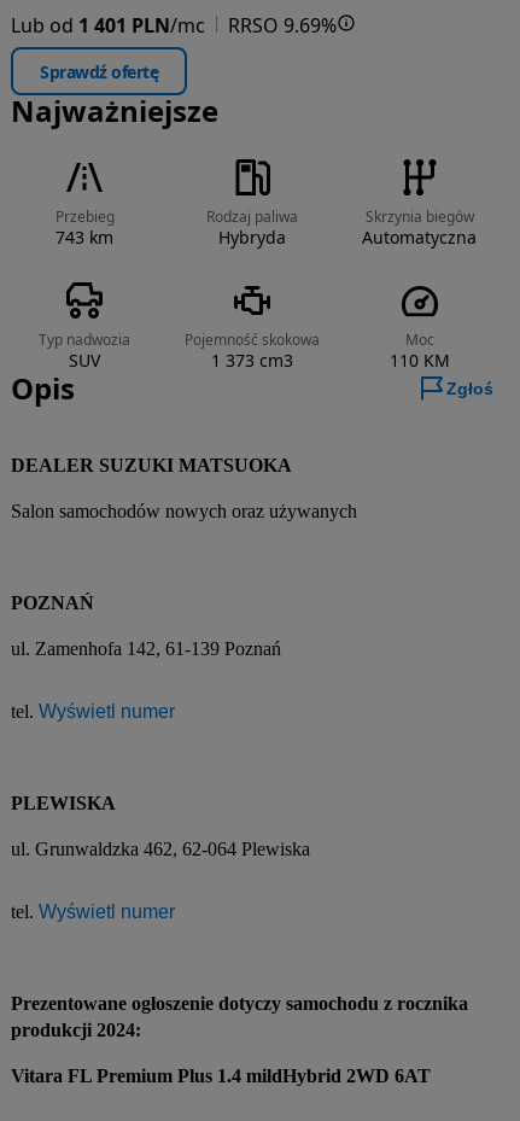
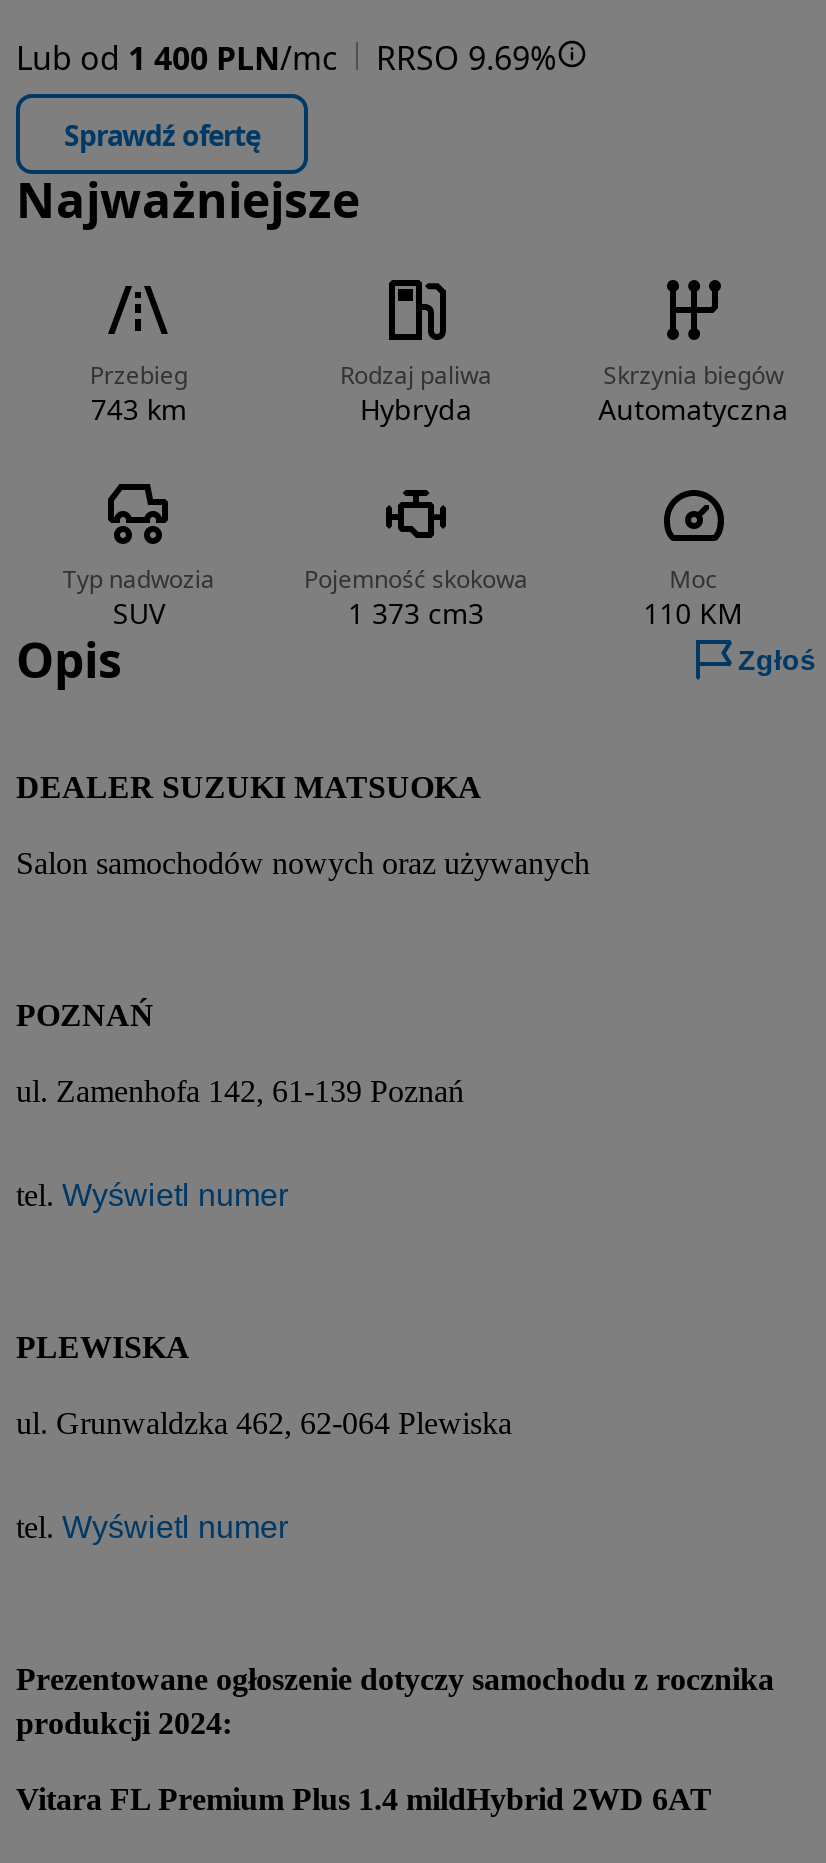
[11,12,337,39] Lub od 1 401 PLN/mc RRSO 9.69% -> [16,36,556,80] Lub od 1 400 PLN/mc RRSO 9.69%

